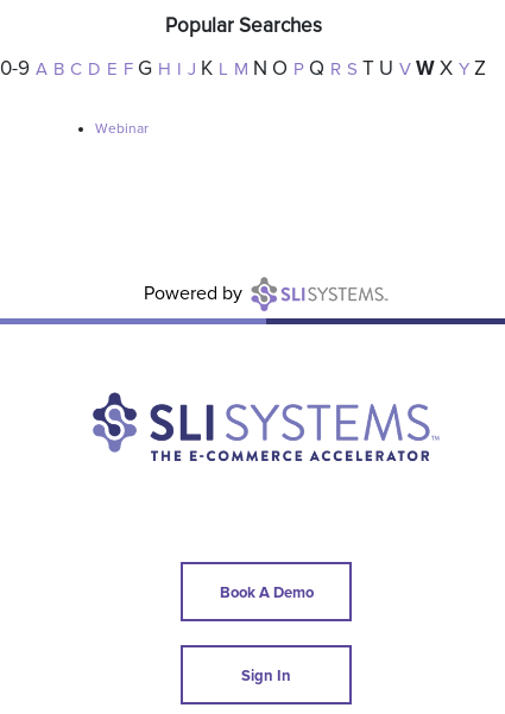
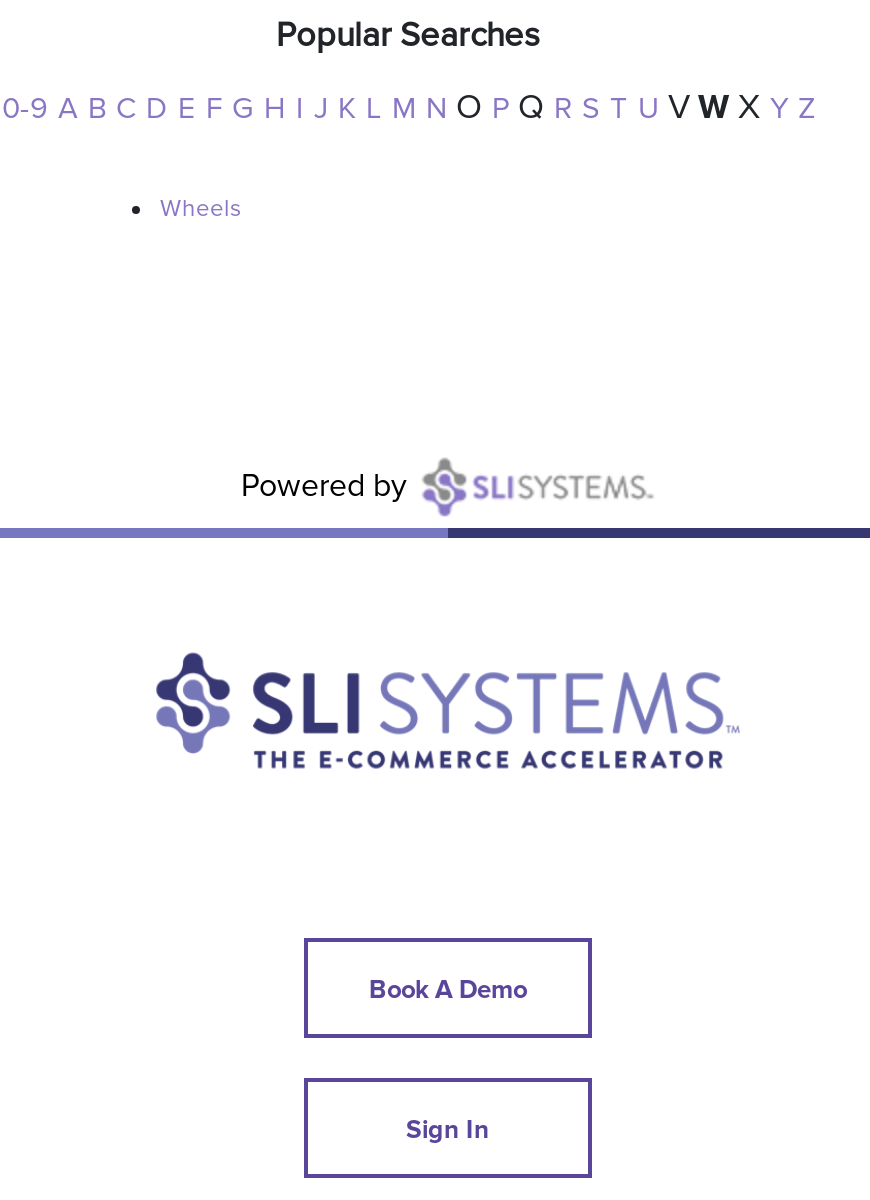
[95,120,149,138] Webinar -> [160,194,242,224] Wheels

